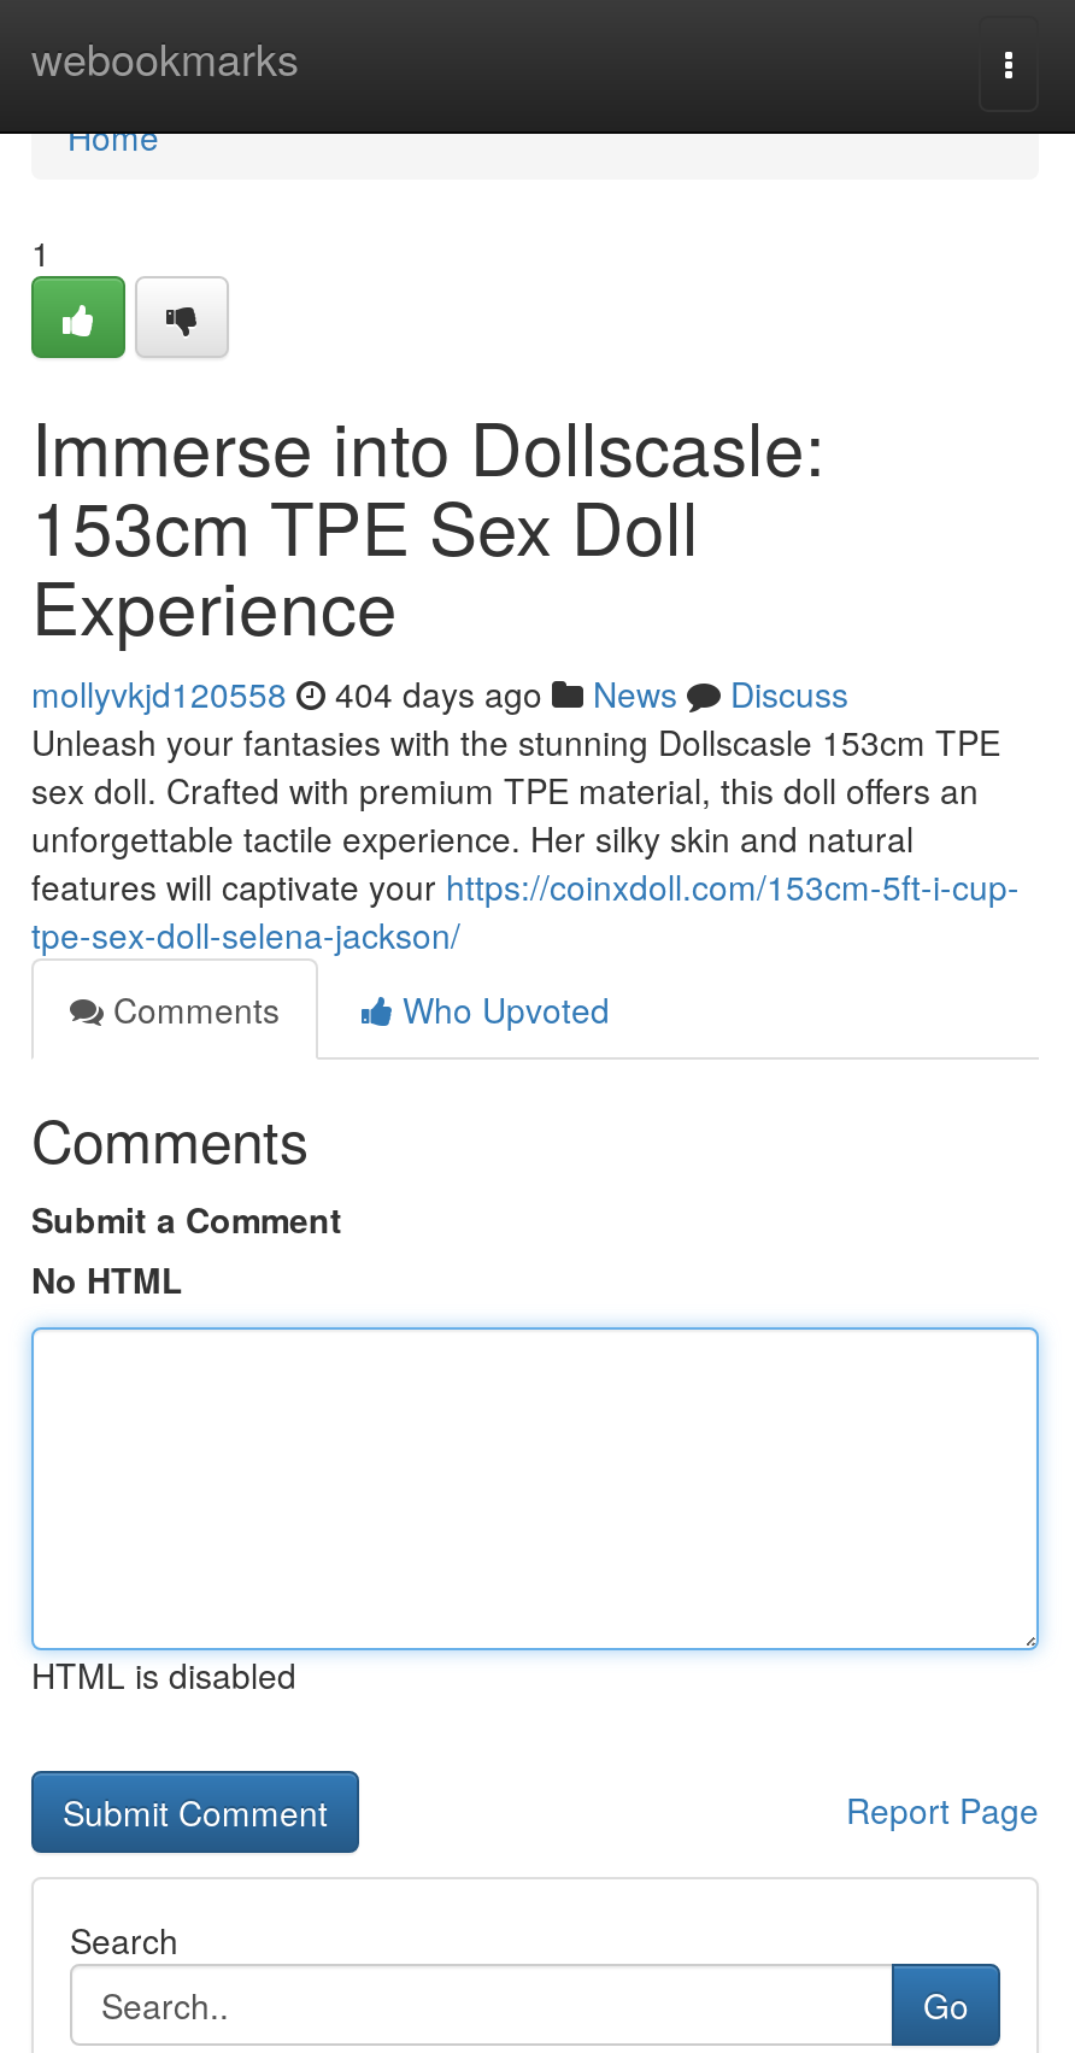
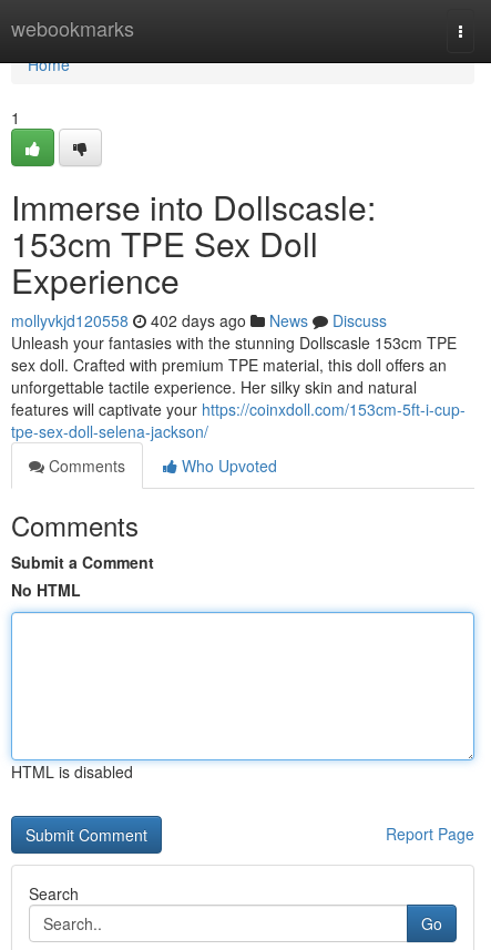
[31,669,848,717] mollyvkjd120558 404 days ago News Discuss -> [11,309,387,331] mollyvkjd120558 402 days ago News Discuss

